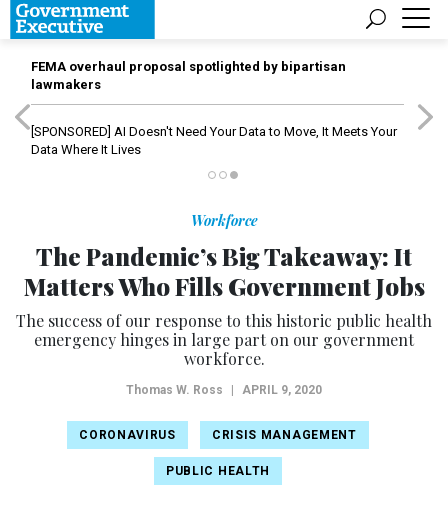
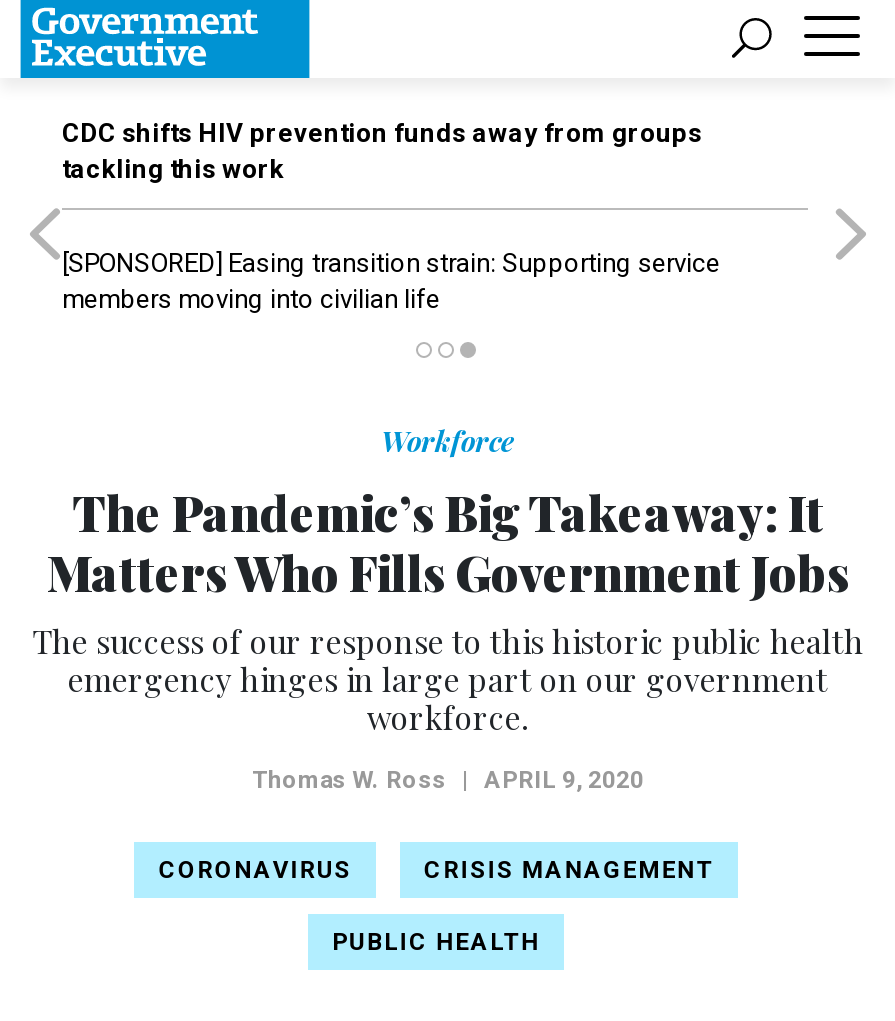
[31,59,346,92] FEMA overhaul proposal spotlighted by bipartisan | lawmakers -> [62,118,702,184] CDC shifts HIV prevention funds away from groups | tackling this work
[31,124,397,157] [SPONSORED] AI Doesn't Need Your Data to Move, It Meets Your | Data Where It Lives -> [62,248,720,314] [SPONSORED] Easing transition strain: Supporting service | members moving into civilian life

